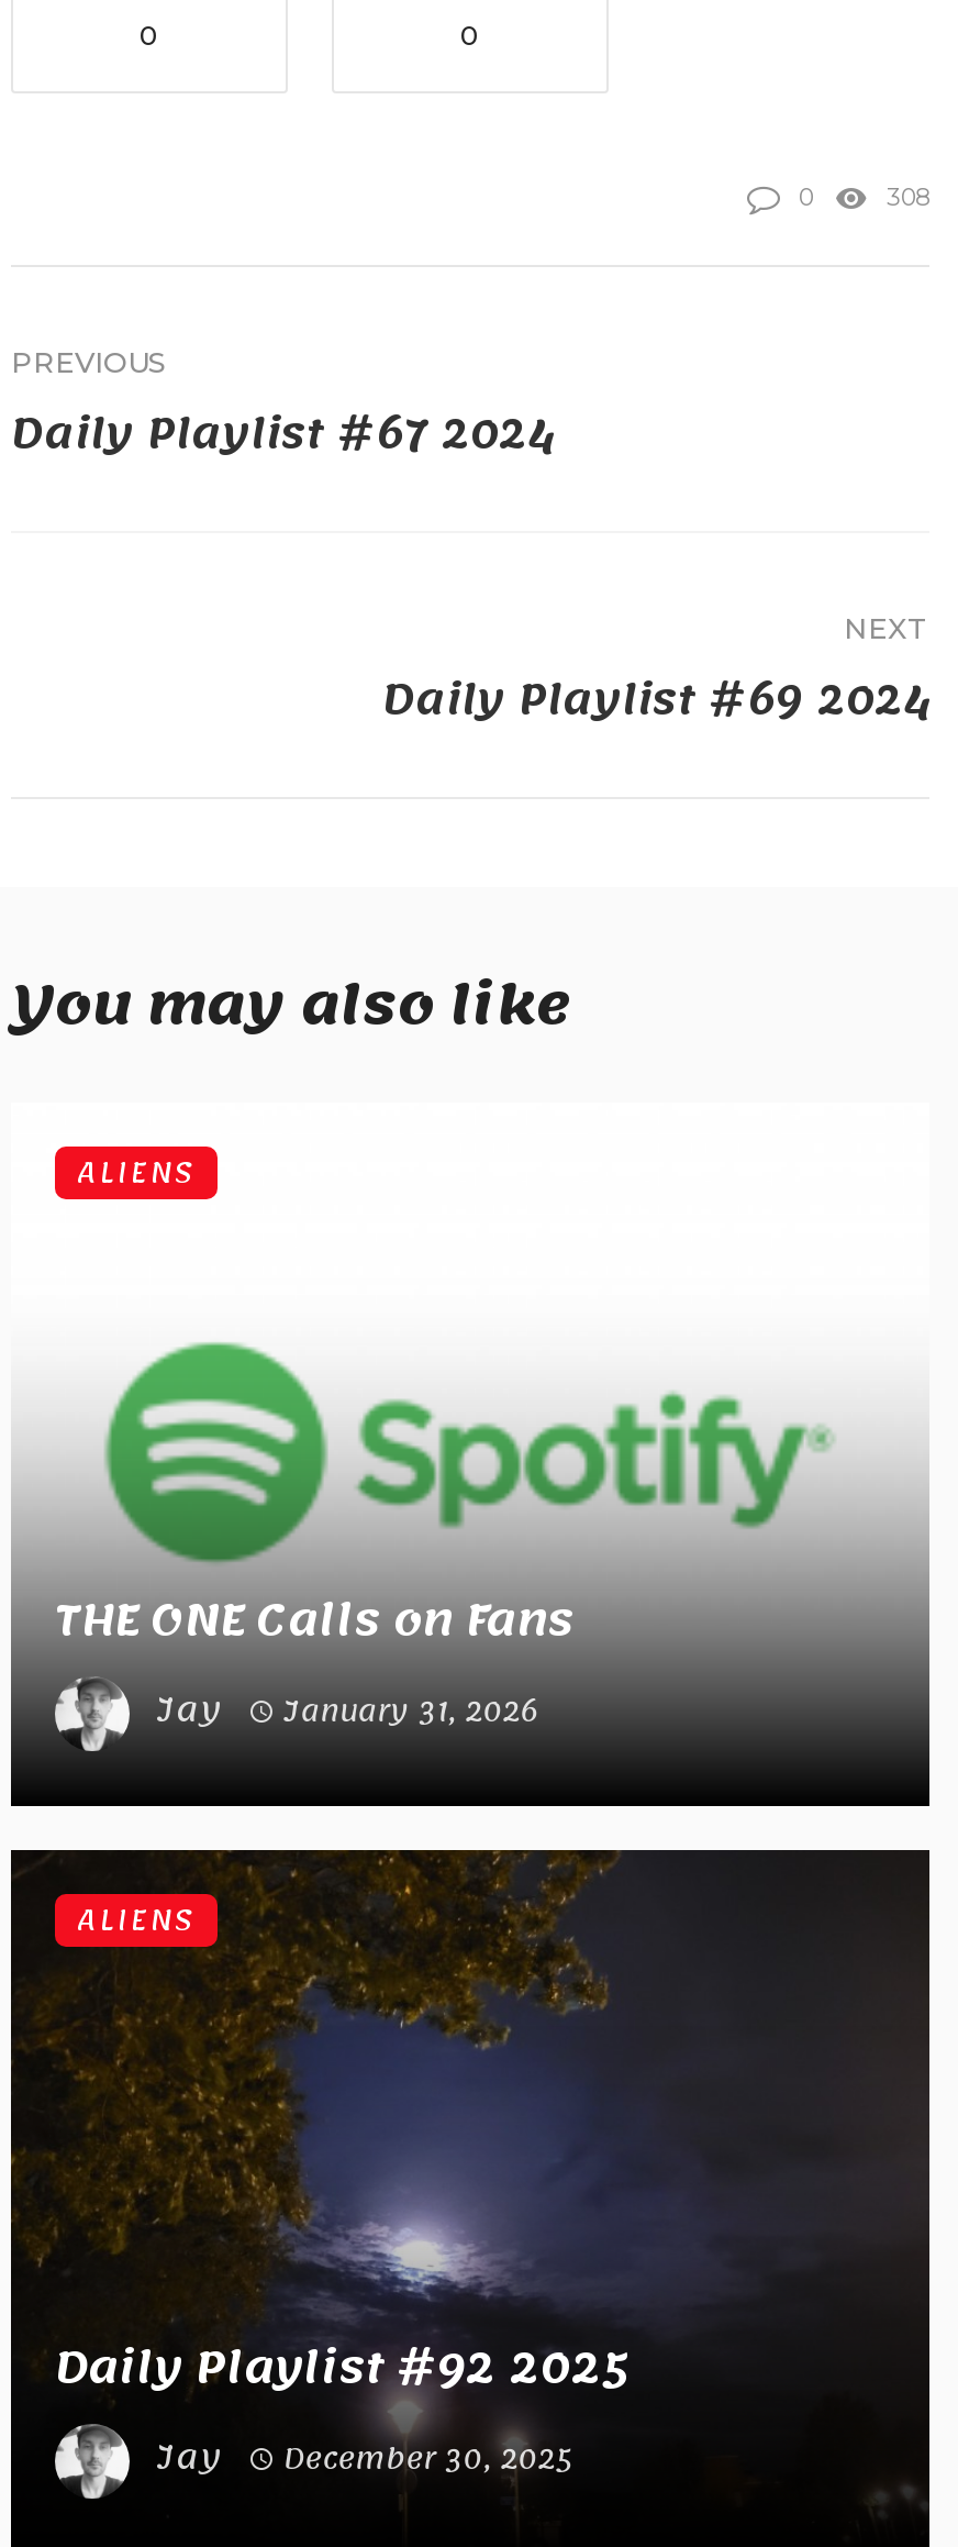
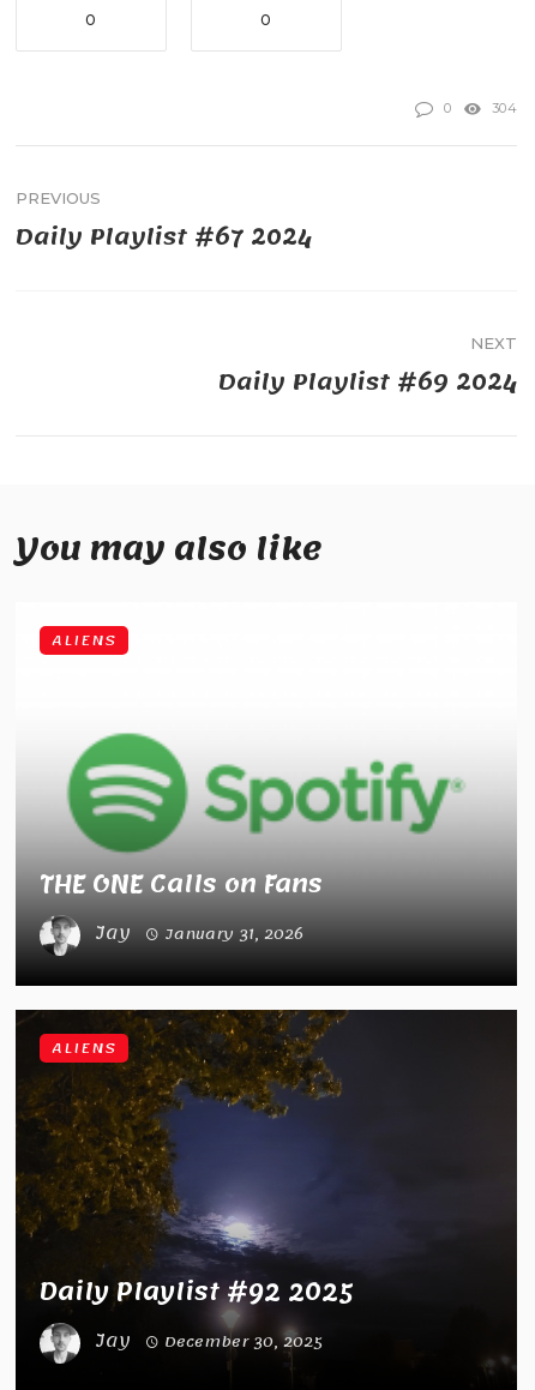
[887,181,929,212] 308 -> [491,100,517,116] 304

